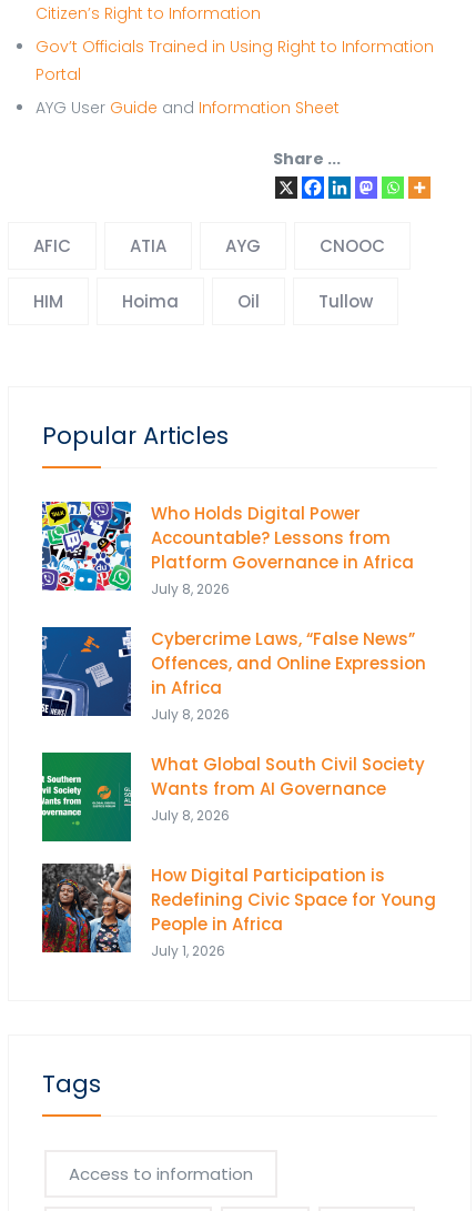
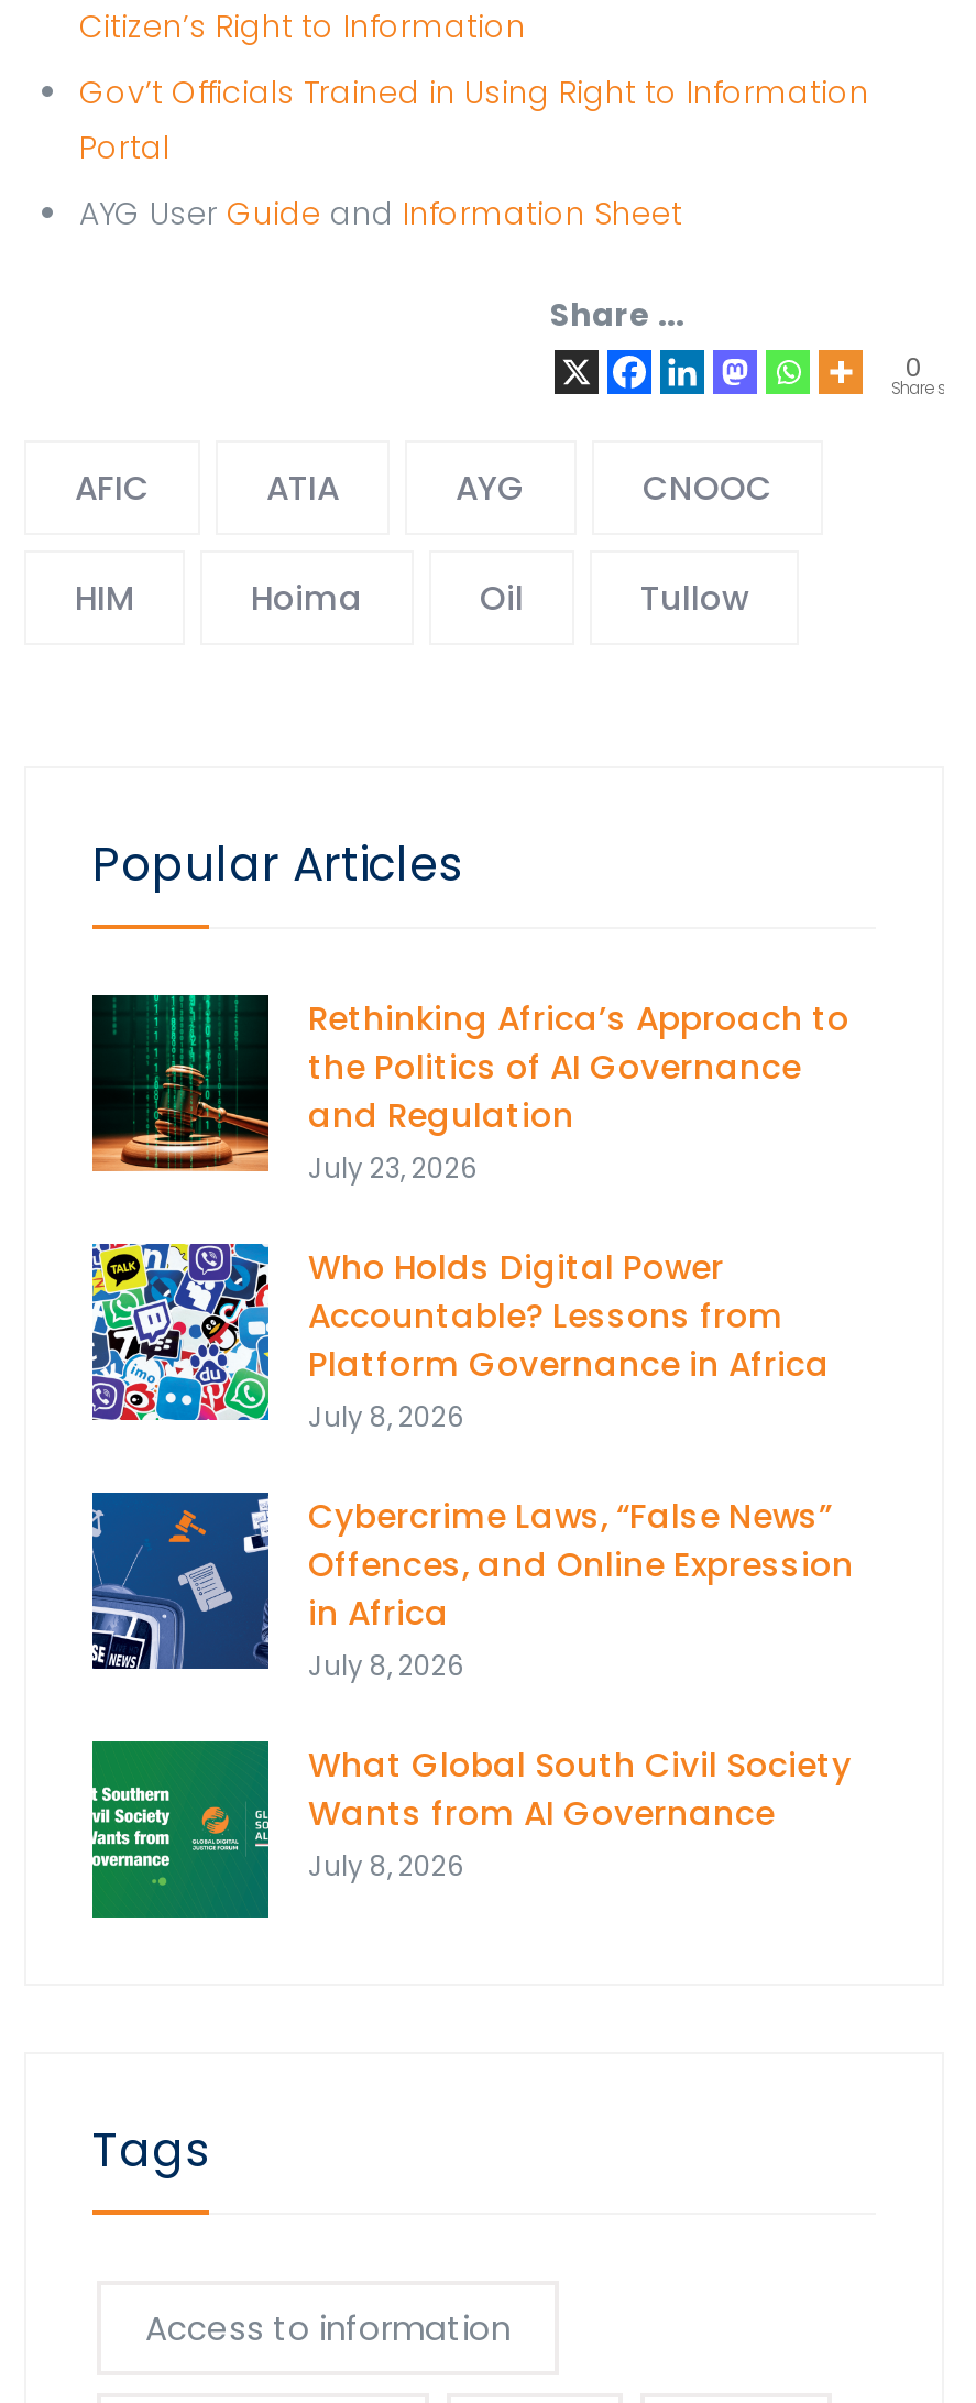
none -> [891,353,948,402] 0 | Shares
none -> [90,993,849,1188] [image] | Rethinking Africa’s Approach to | the Politics of AI Governance | and Regulation | July 23, 2026
moved [40,499,426,825] -> [88,1239,854,1885]: [image] | Who Holds Digital Power | Accountable? Lessons from | ... | Wants from AI Governance | July 8, 2026
[41,862,436,961] [image] | How Digital Participation is | Redefining Civic Space for Young | People in Africa | July 1, 2026 -> none

